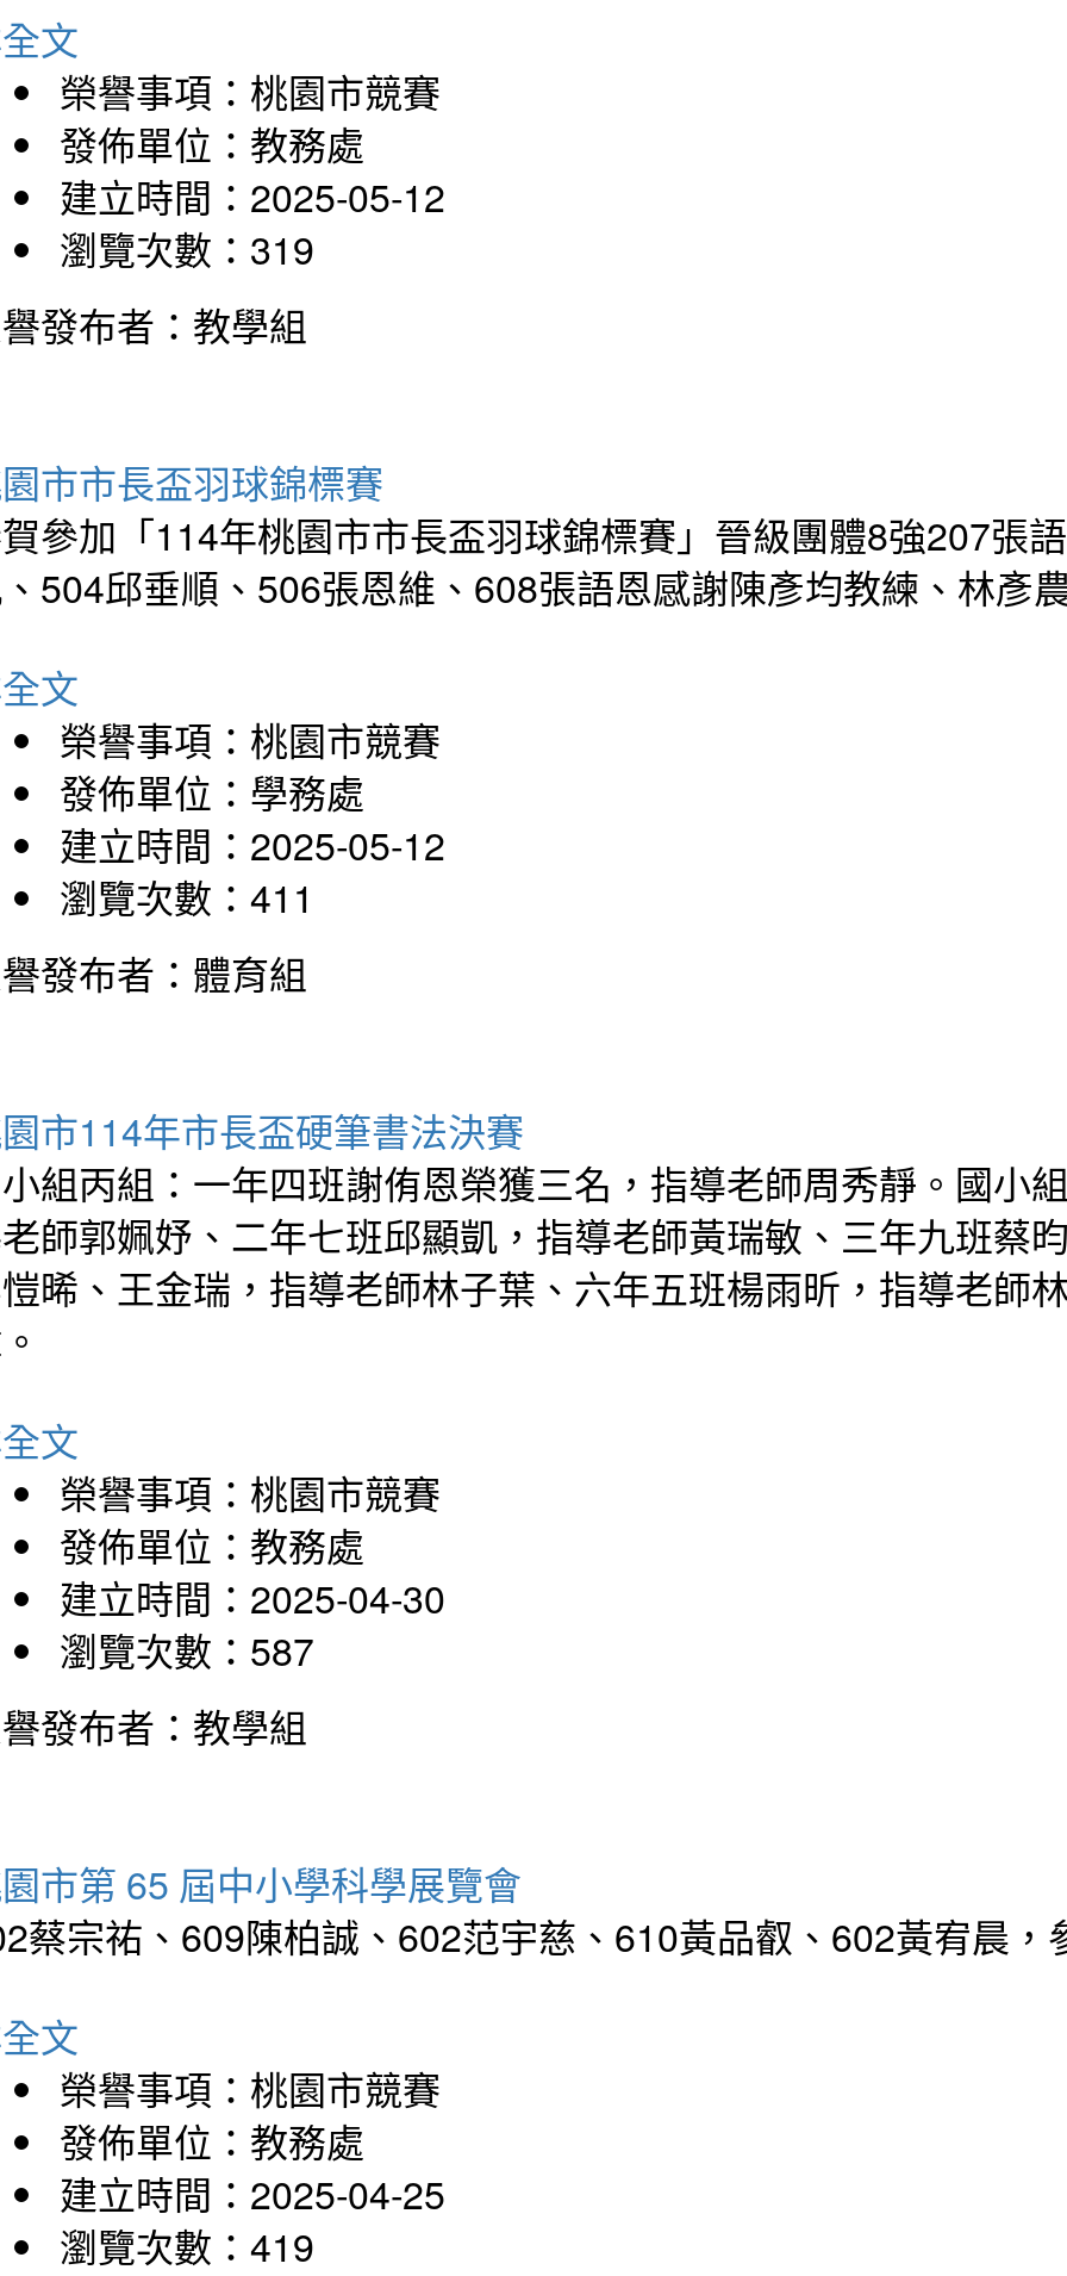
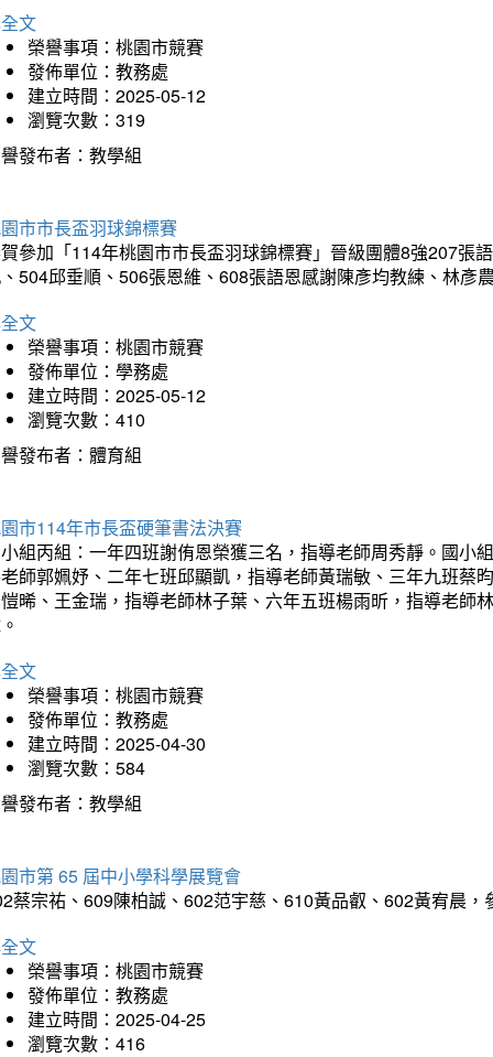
[60,870,314,925] 瀏覽次數：411 -> [28,407,145,432] 瀏覽次數：410
[60,1623,314,1678] 瀏覽次數：587 -> [28,755,145,780] 瀏覽次數：584
[60,2219,314,2274] 瀏覽次數：419 -> [28,1031,145,1056] 瀏覽次數：416

